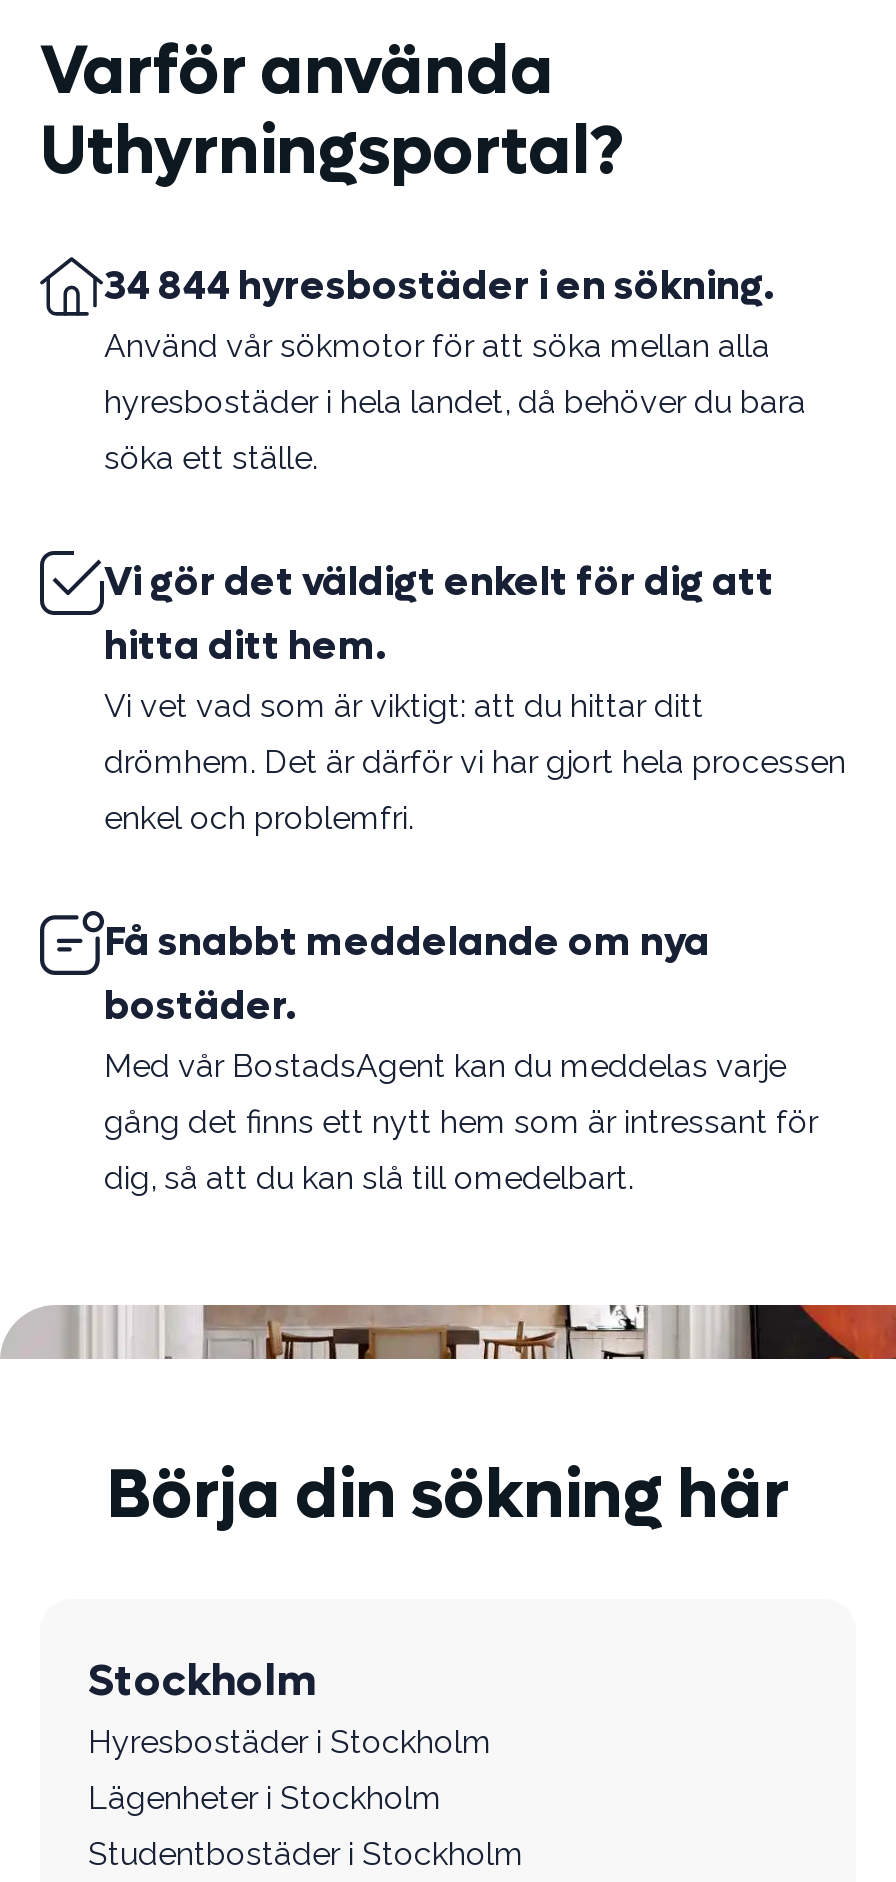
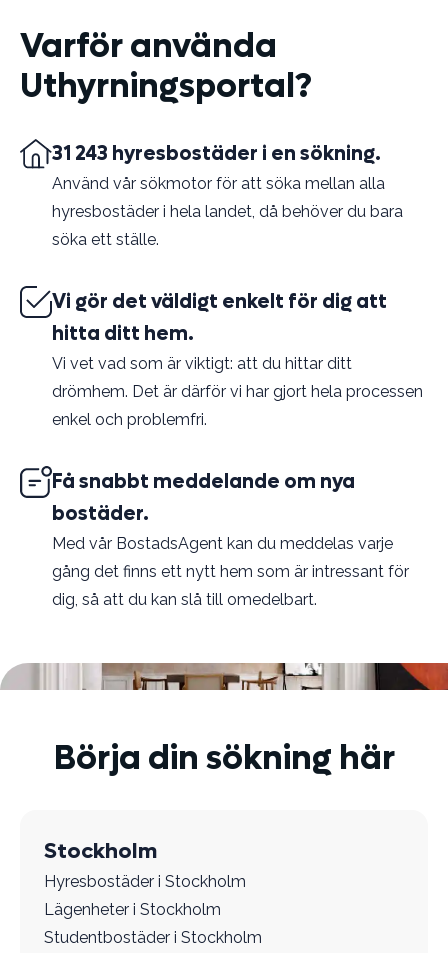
[104,261,776,313] 34 844 hyresbostäder i en sökning. -> [52,141,381,167] 31 243 hyresbostäder i en sökning.

